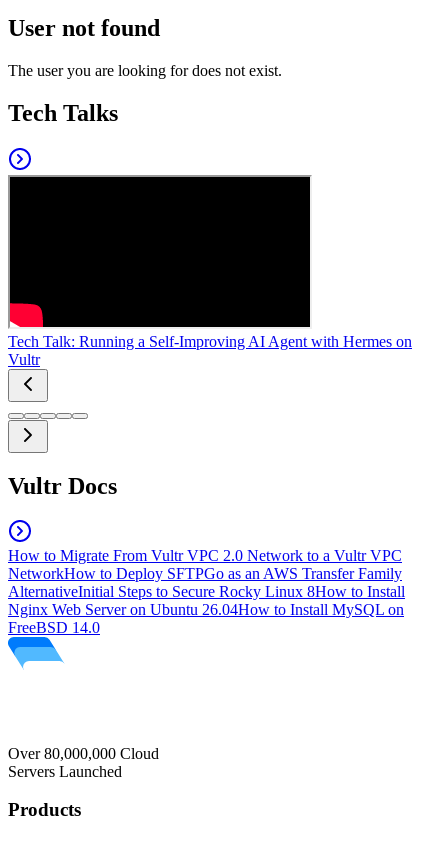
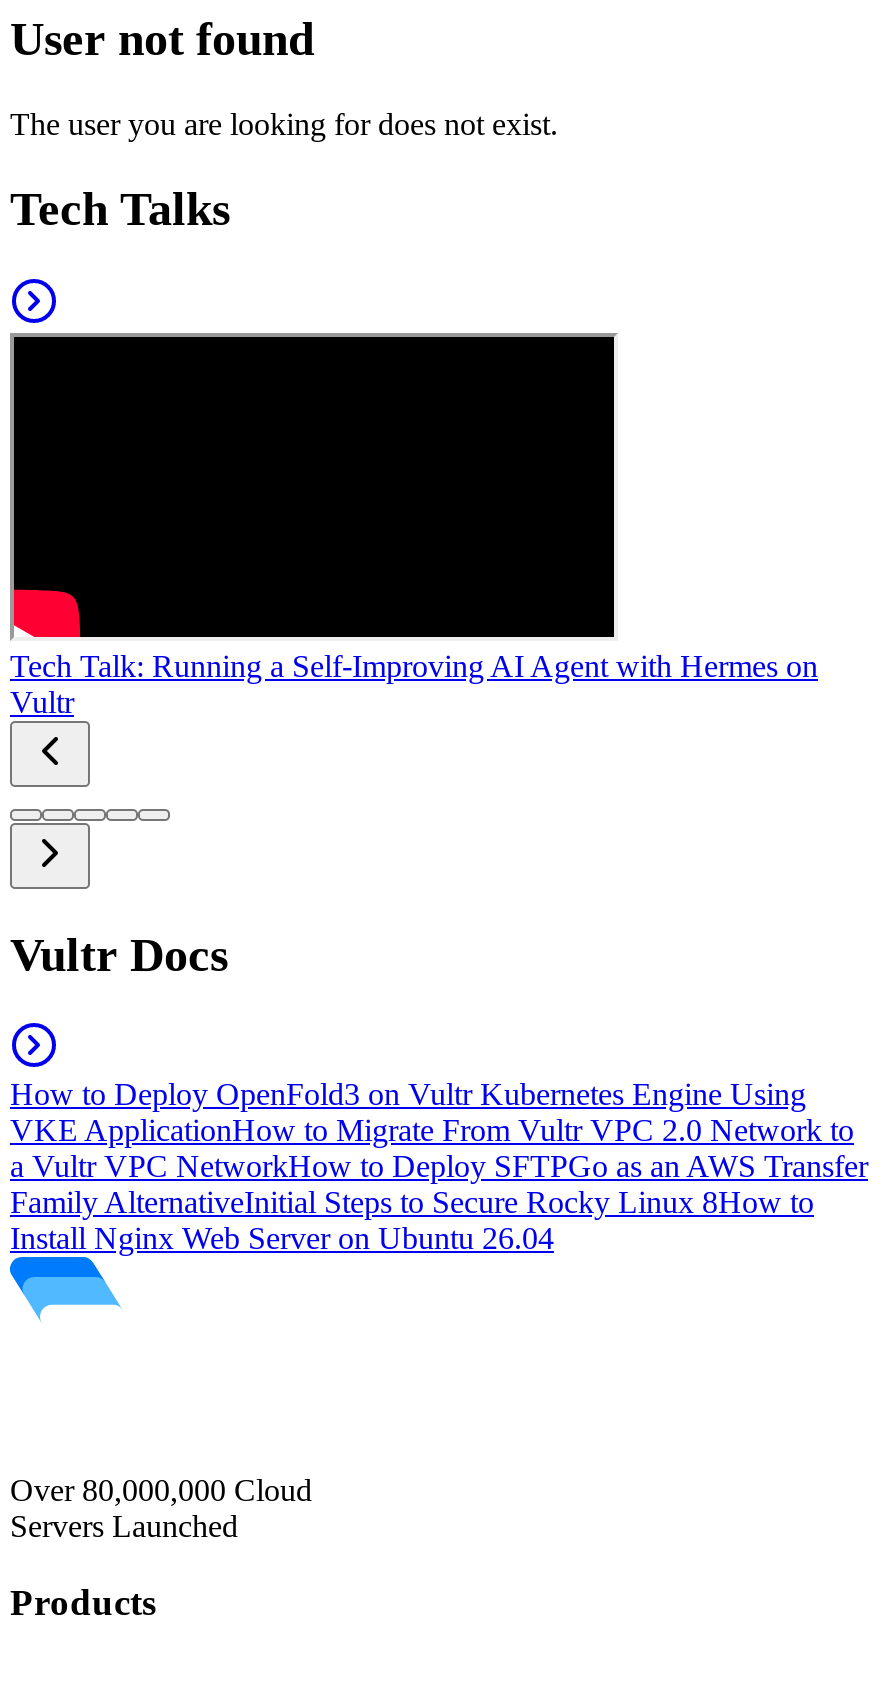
[8,547,405,636] How to Migrate From Vultr VPC 2.0 Network to a Vultr VPC | NetworkHow to Deploy SFTPGo as an AWS Transfer Family | AlternativeInitial Steps to Secure Rocky Linux 8How to Install | Nginx Web Server on Ubuntu 26.04How to Install MySQL on | FreeBSD 14.0 -> [10,1078,868,1256] How to Deploy OpenFold3 on Vultr Kubernetes Engine Using | VKE ApplicationHow to Migrate From Vultr VPC 2.0 Network to | a Vultr VPC NetworkHow to Deploy SFTPGo as an AWS Transfer | Family AlternativeInitial Steps to Secure Rocky Linux 8How to | Install Nginx Web Server on Ubuntu 26.04

